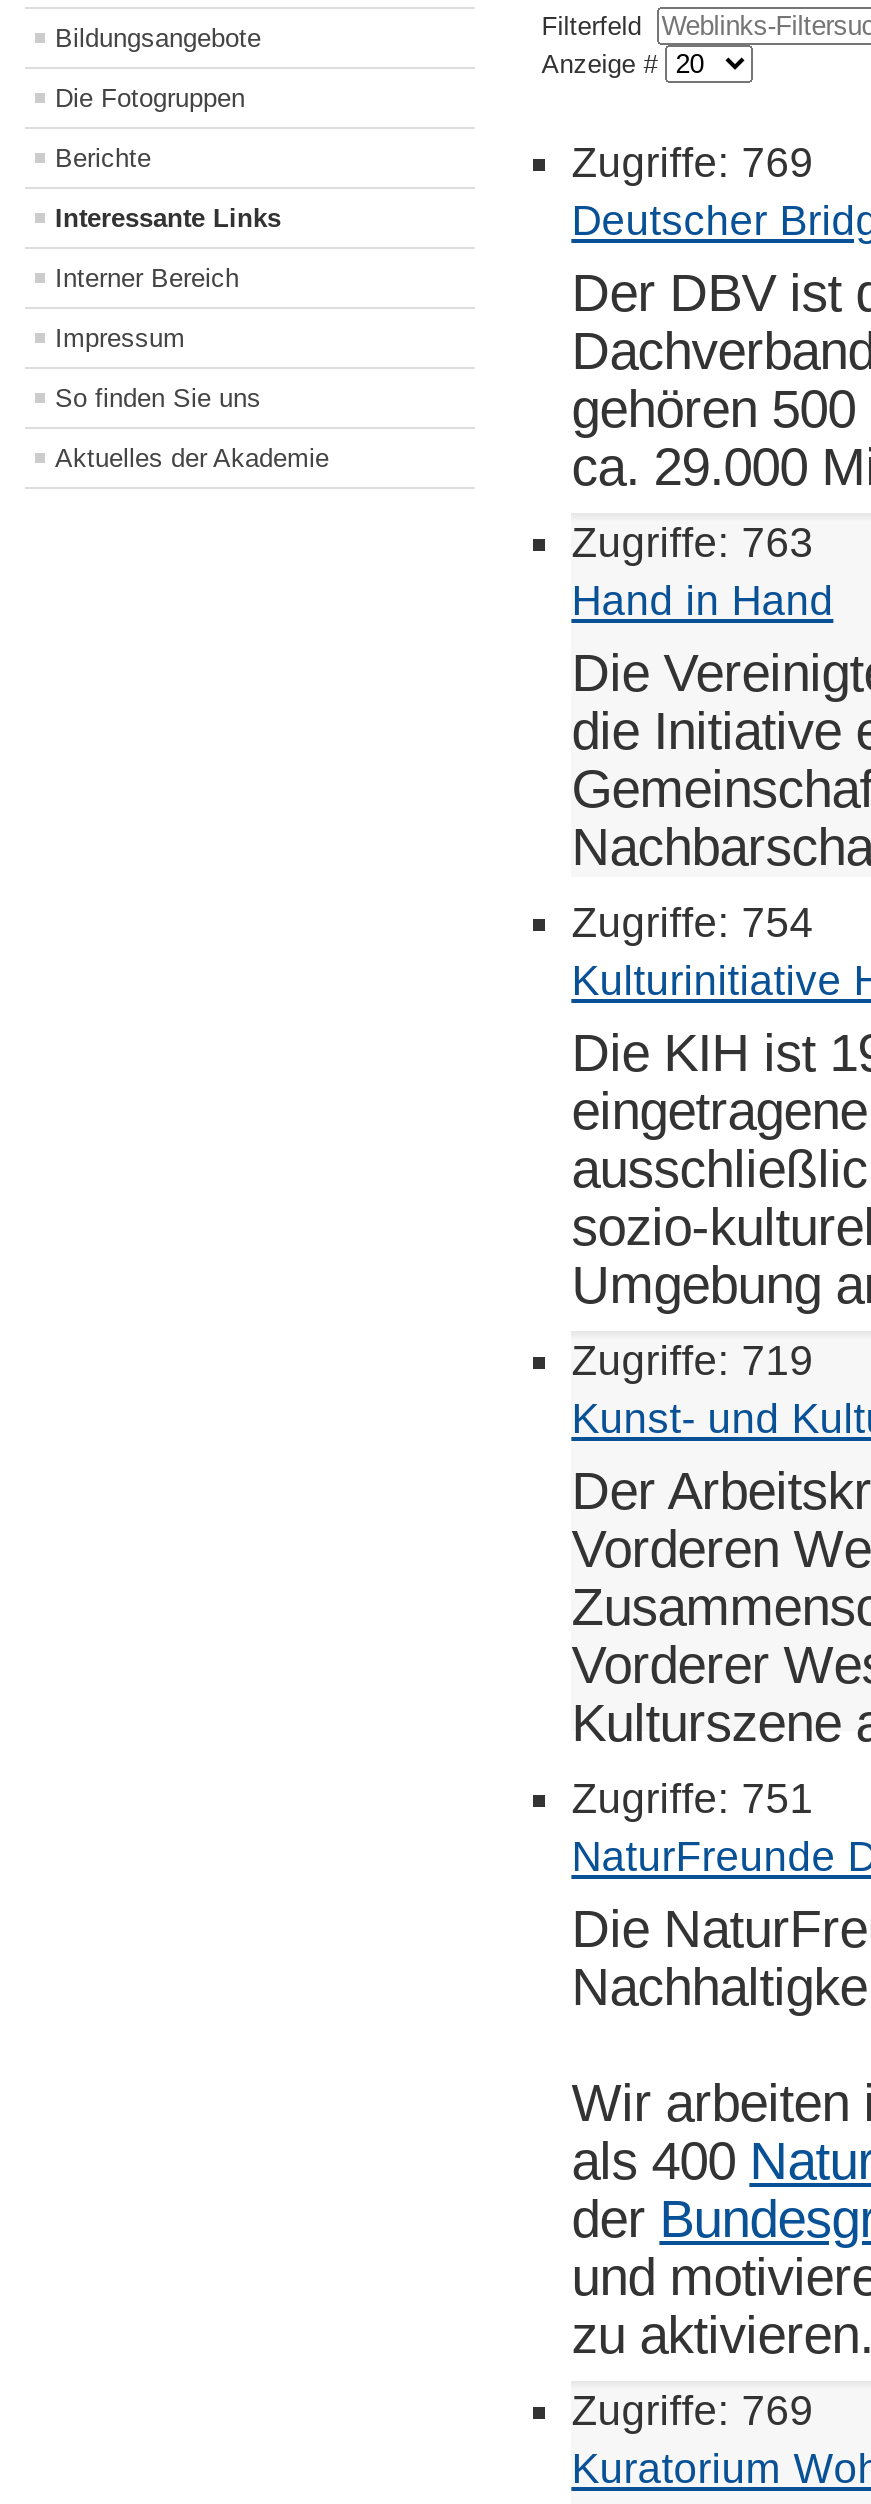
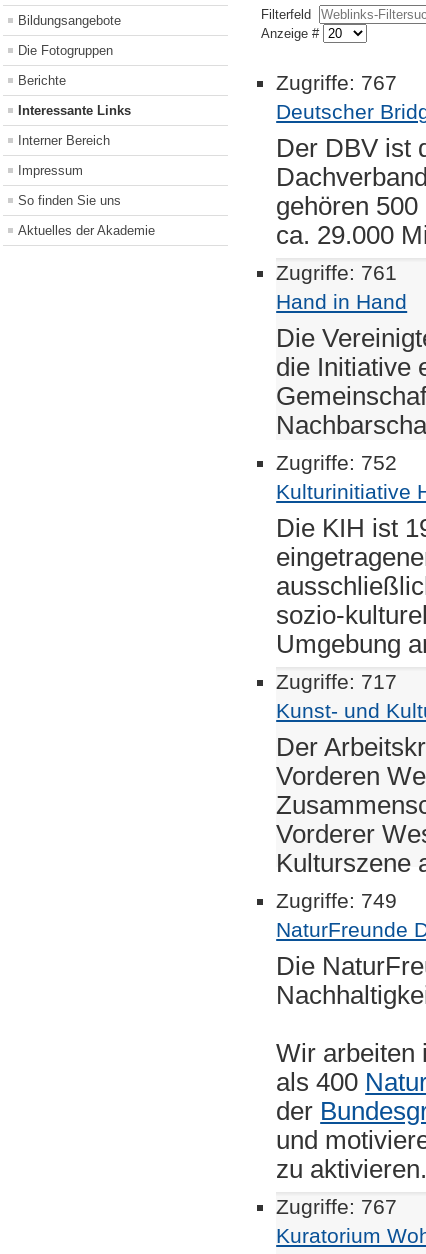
[571,140,813,186] Zugriffe: 769 -> [276,71,397,94] Zugriffe: 767
[571,520,813,566] Zugriffe: 763 -> [276,261,397,284] Zugriffe: 761
[571,900,813,946] Zugriffe: 754 -> [276,451,397,474] Zugriffe: 752
[571,1338,813,1384] Zugriffe: 719 -> [276,670,397,693] Zugriffe: 717
[571,1776,813,1822] Zugriffe: 751 -> [276,889,397,912] Zugriffe: 749
[571,2388,813,2434] Zugriffe: 769 -> [276,1195,397,1218] Zugriffe: 767

